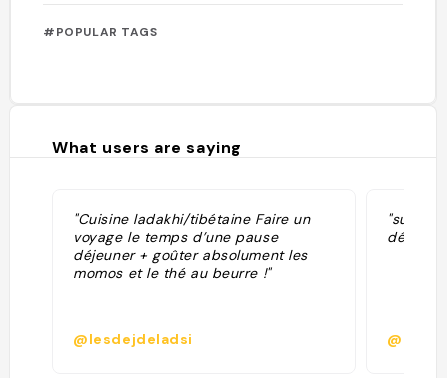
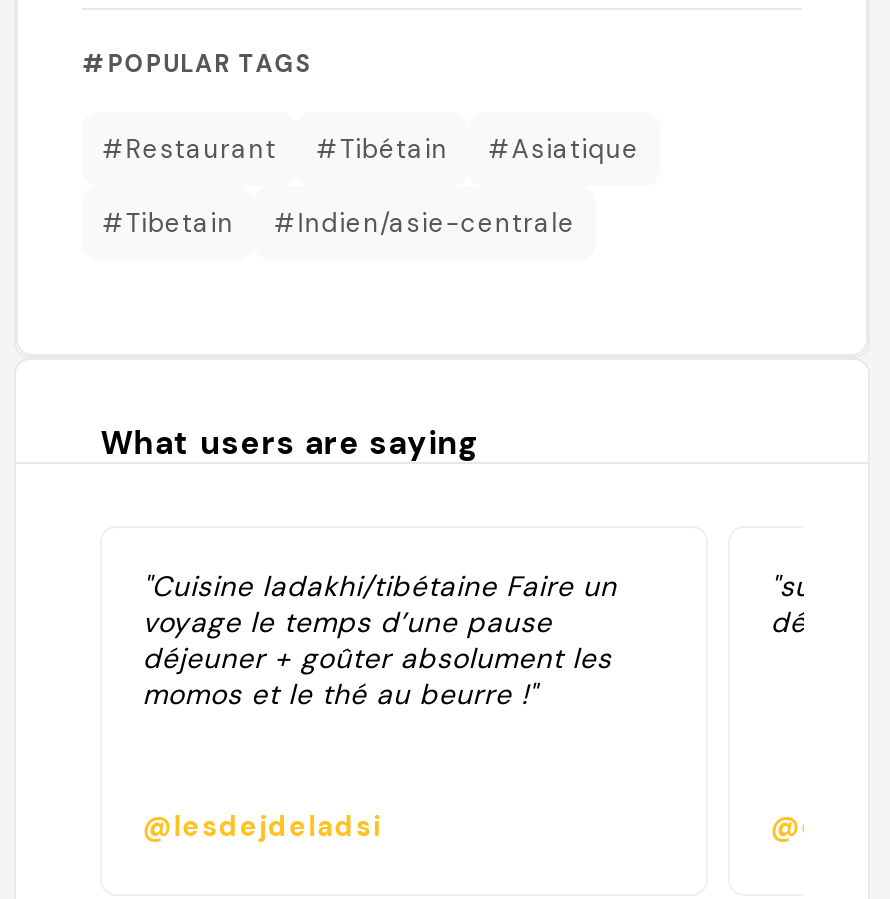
none -> [102,131,639,239] #Restaurant | #Tibétain | #Asiatique | #Tibetain | #Indien/asie-centrale

